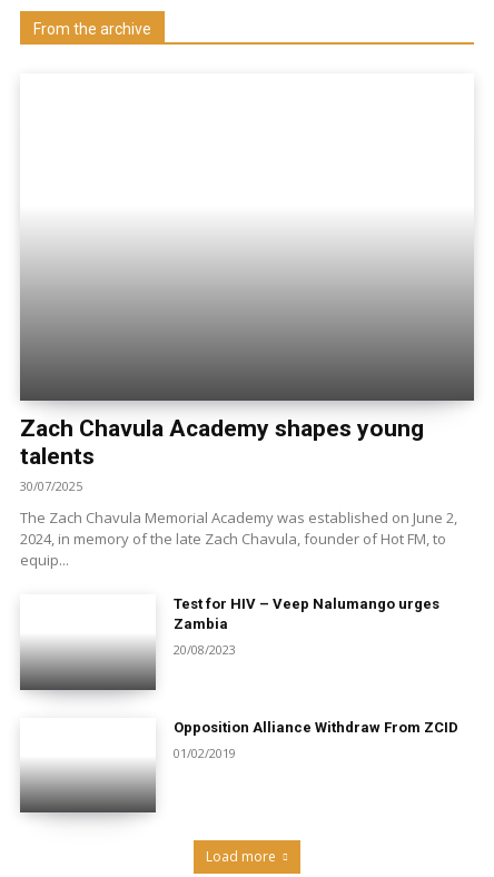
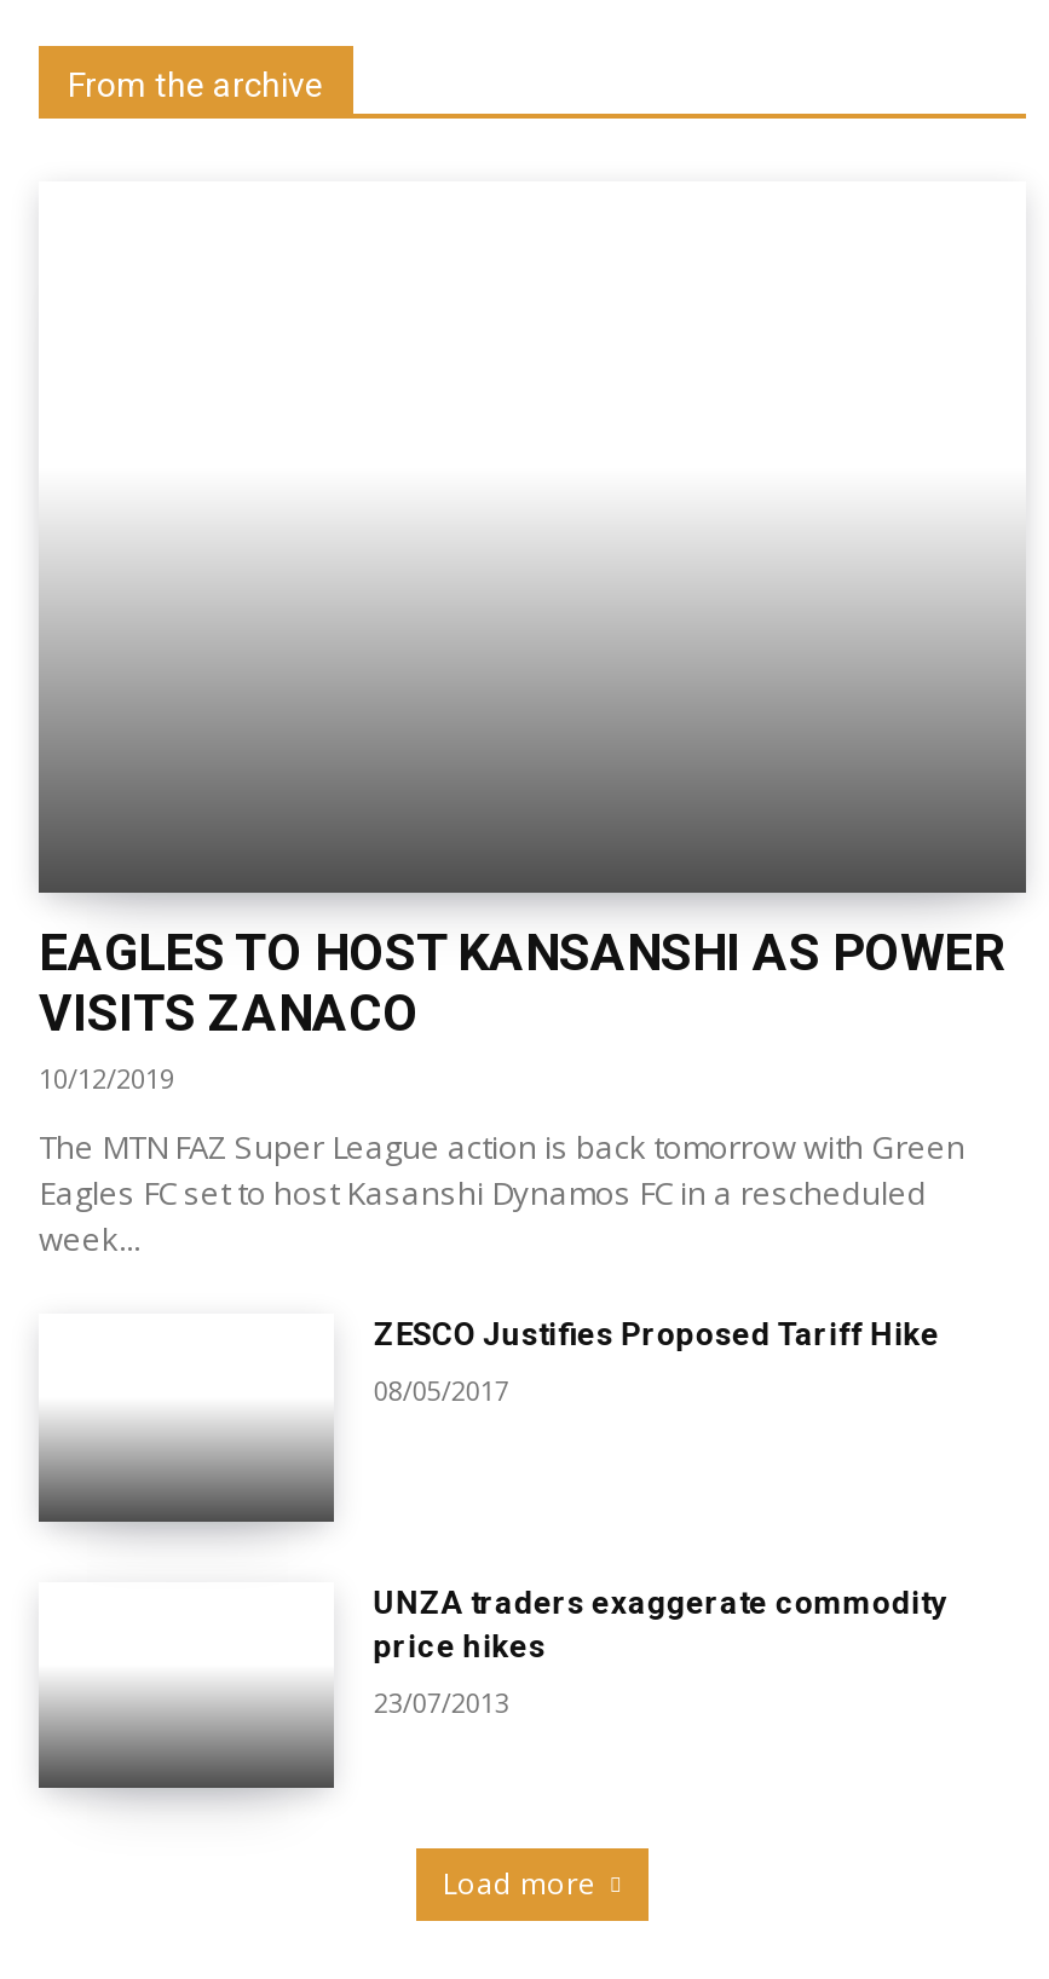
[20,415,424,494] Zach Chavula Academy shapes young | talents | 30/07/2025 -> [39,924,1004,1096] EAGLES TO HOST KANSANSHI AS POWER | VISITS ZANACO | 10/12/2019
[20,507,457,570] The Zach Chavula Memorial Academy was established on June 2, | 2024, in memory of the late Zach Chavula, founder of Hot FM, to | equip... -> [39,1125,966,1260] The MTN FAZ Super League action is back tomorrow with Green | Eagles FC set to host Kasanshi Dynamos FC in a rescheduled | week...
[174,595,440,632] Test for HIV – Veep Nalumango urges | Zambia -> [374,1316,940,1352] ZESCO Justifies Proposed Tariff Hike
[174,641,236,658] 20/08/2023 -> [374,1372,509,1408] 08/05/2017
[174,719,459,735] Opposition Alliance Withdraw From ZCID -> [374,1584,947,1664] UNZA traders exaggerate commodity | price hikes
[174,744,236,761] 01/02/2019 -> [374,1683,509,1719] 23/07/2013

